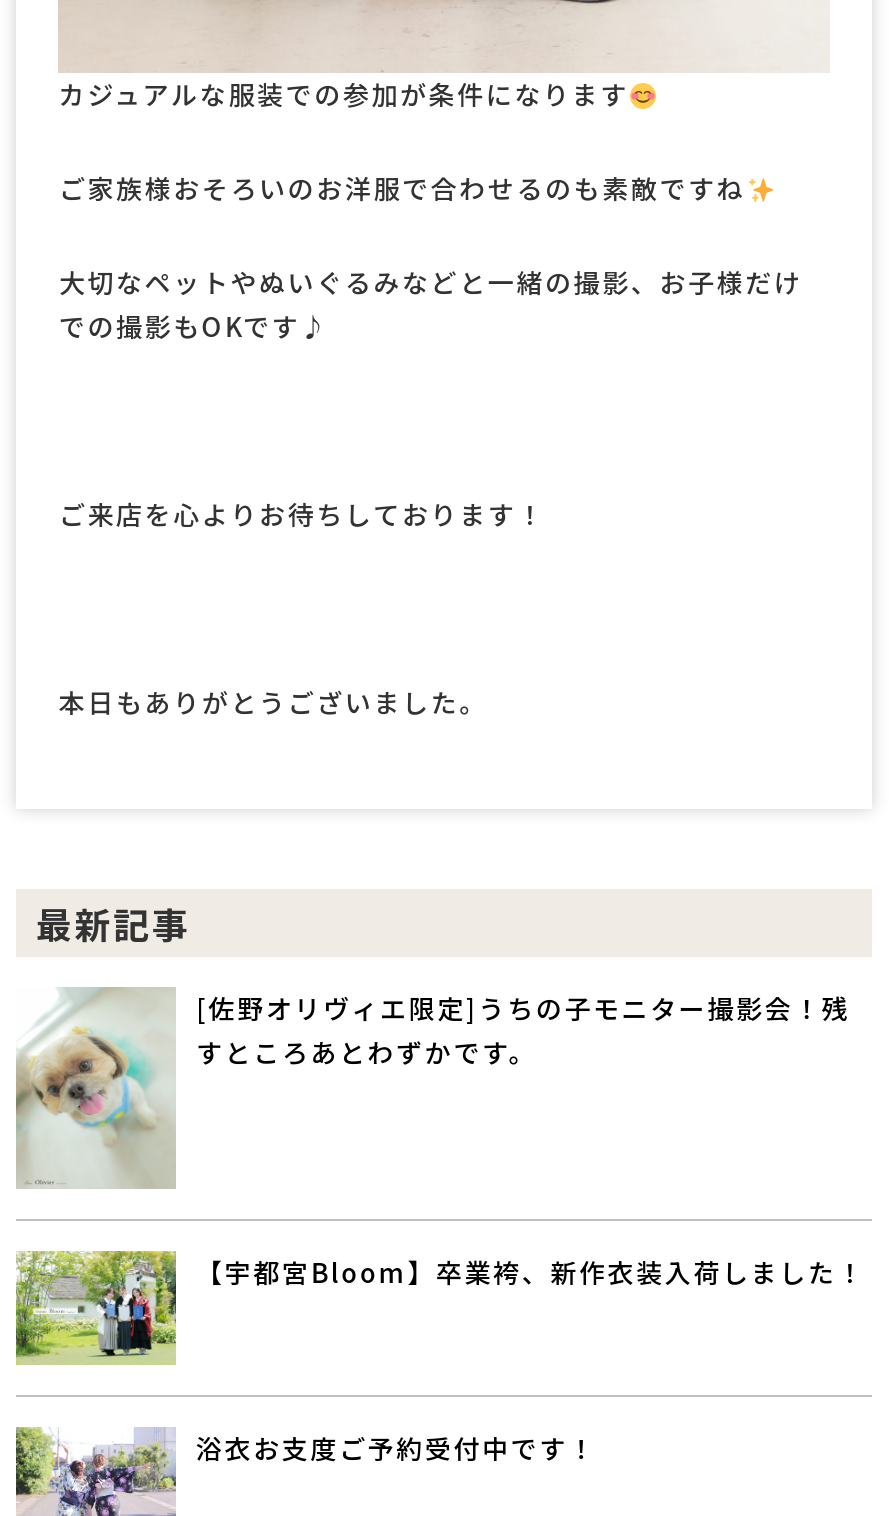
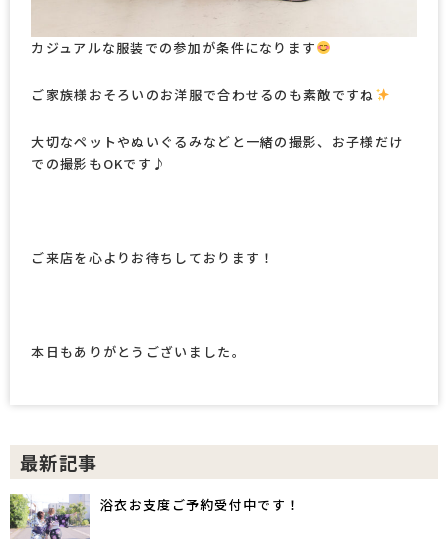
[14,986,850,1190] [image] | [佐野オリヴィエ限定]うちの子モニター撮影会！残 | すところあとわずかです。 -> none
[14,1250,865,1392] [image] | 【宇都宮Bloom】卒業袴、新作衣装入荷しました！ -> none

